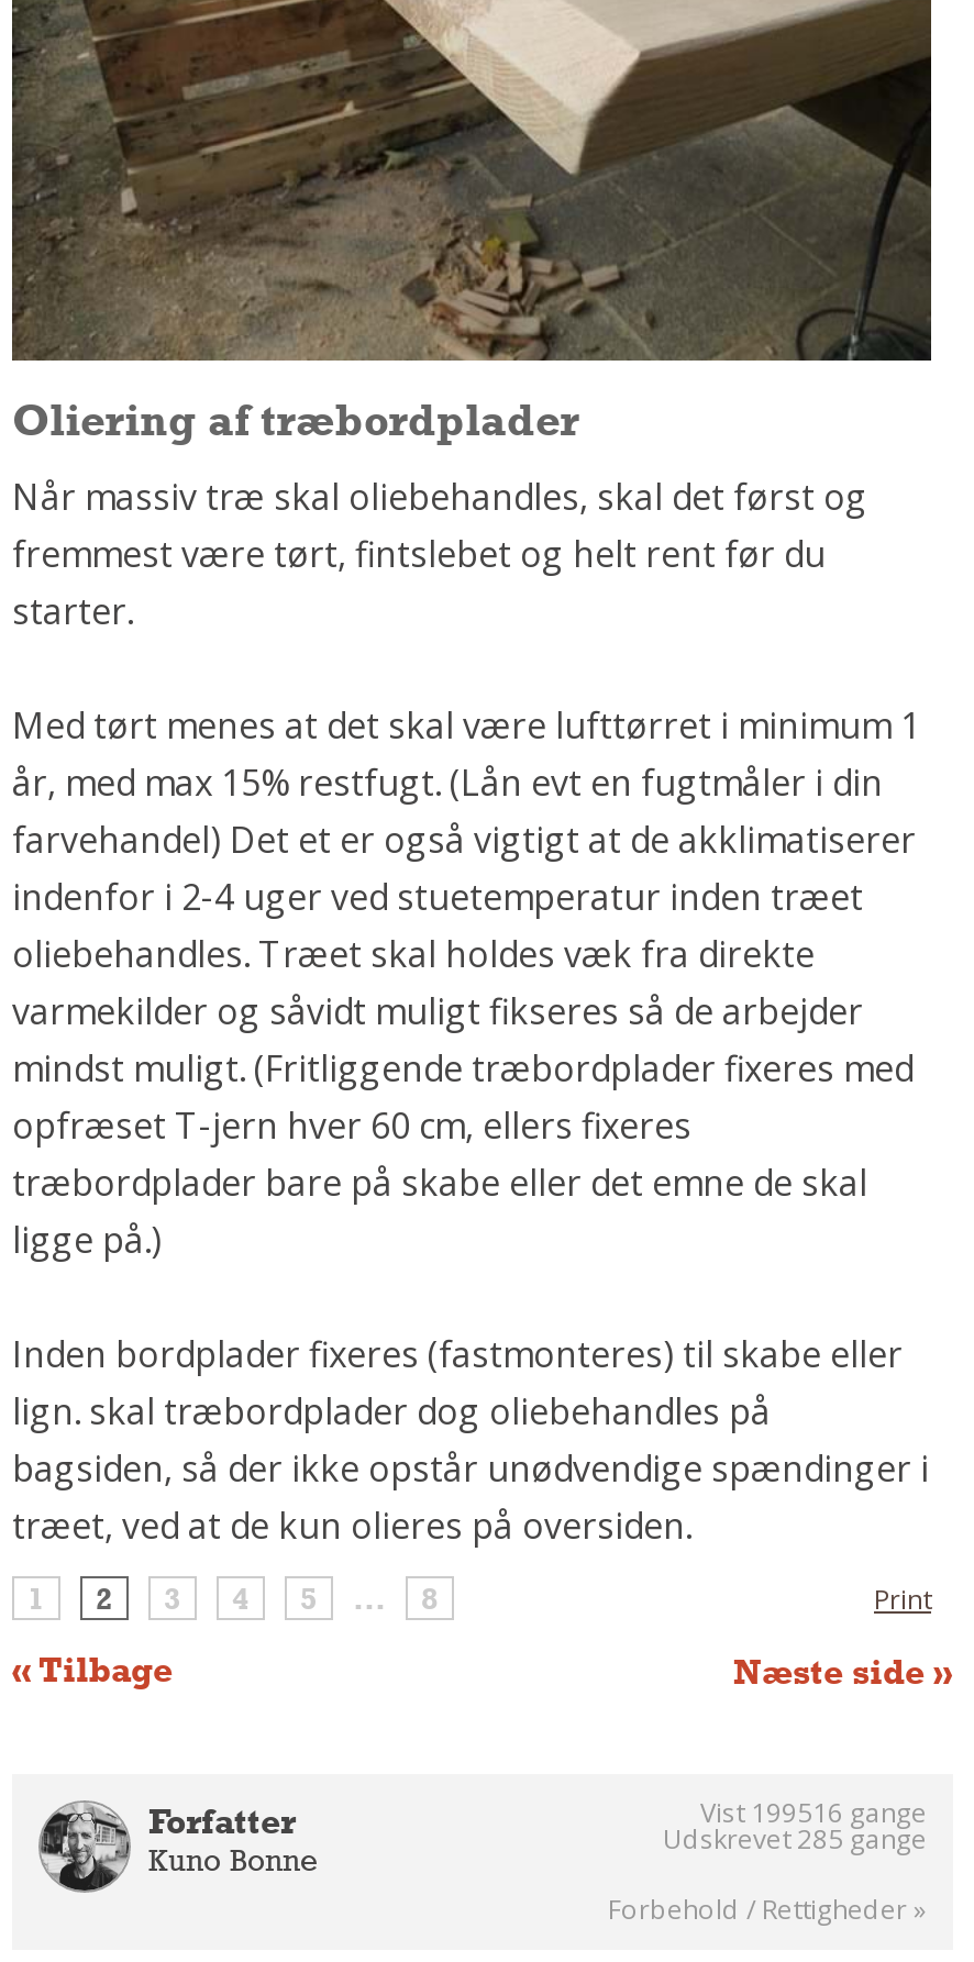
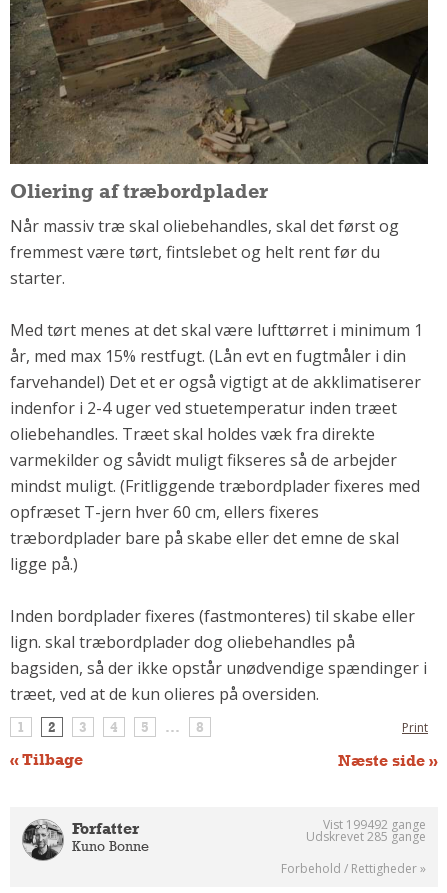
[700,1794,927,1832] Vist 199516 gange -> [323,816,426,833] Vist 199492 gange

